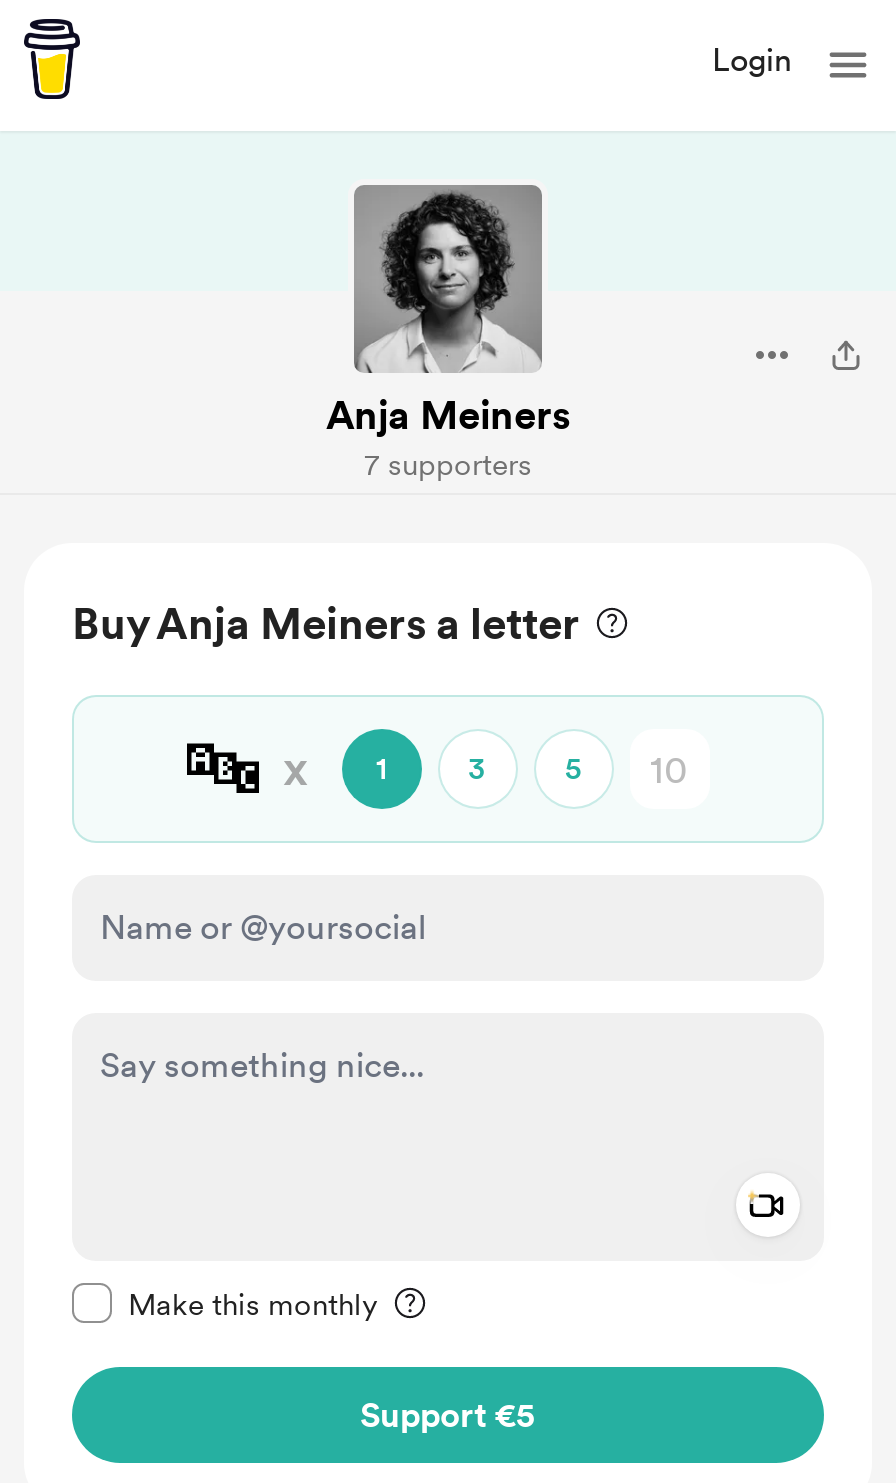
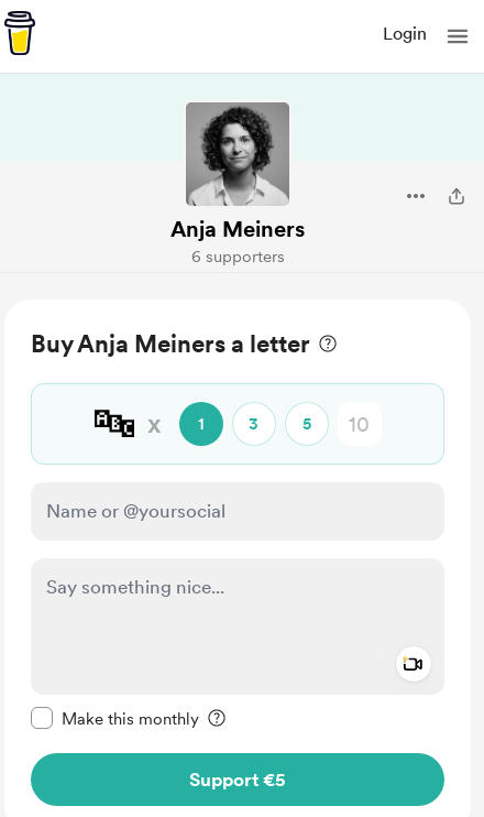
[364,447,532,483] 7 supporters -> [191,247,284,266] 6 supporters

